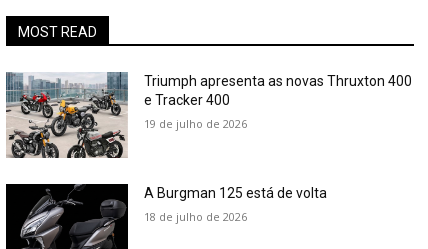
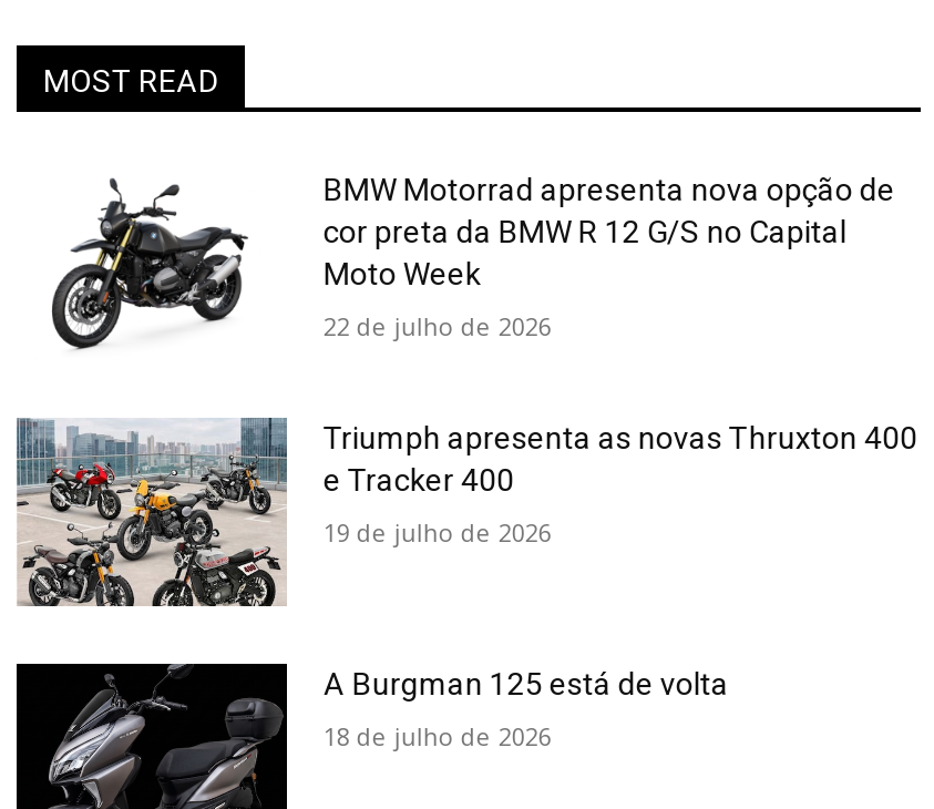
none -> [19,172,895,360] [image] | BMW Motorrad apresenta nova opção de | cor preta da BMW R 12 G/S no Capital | Moto Week | 22 de julho de 2026

